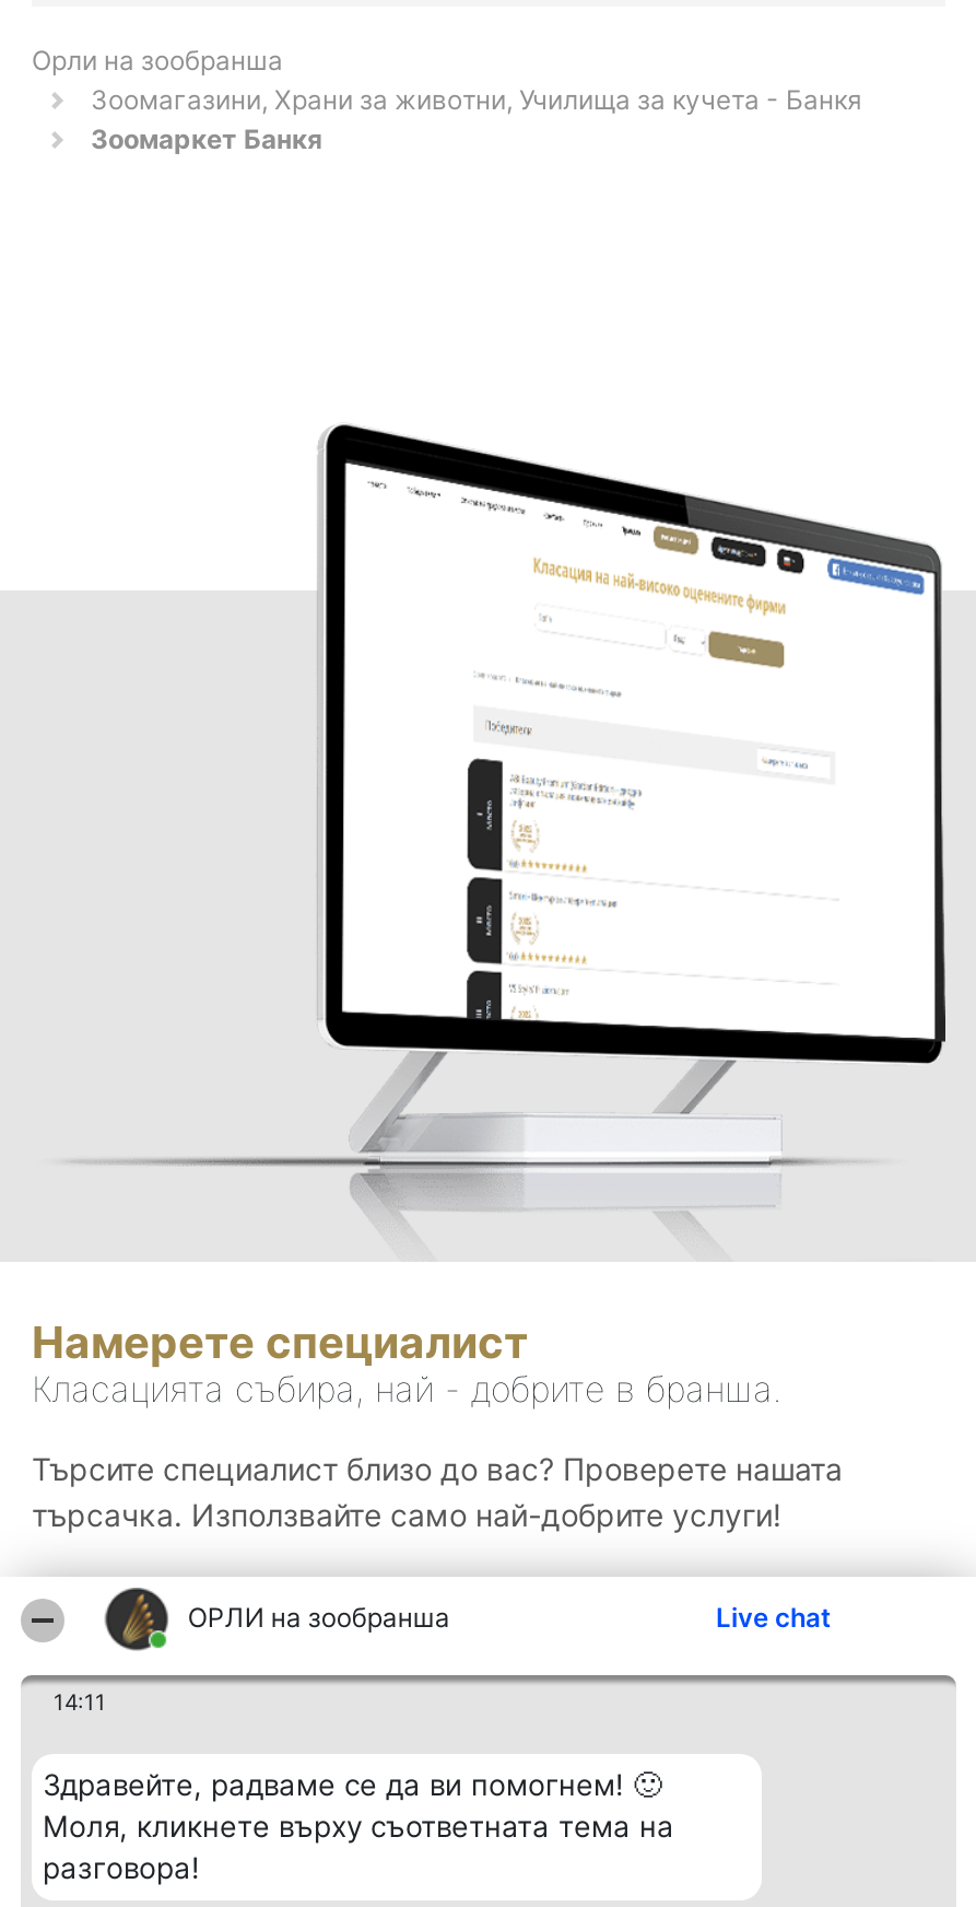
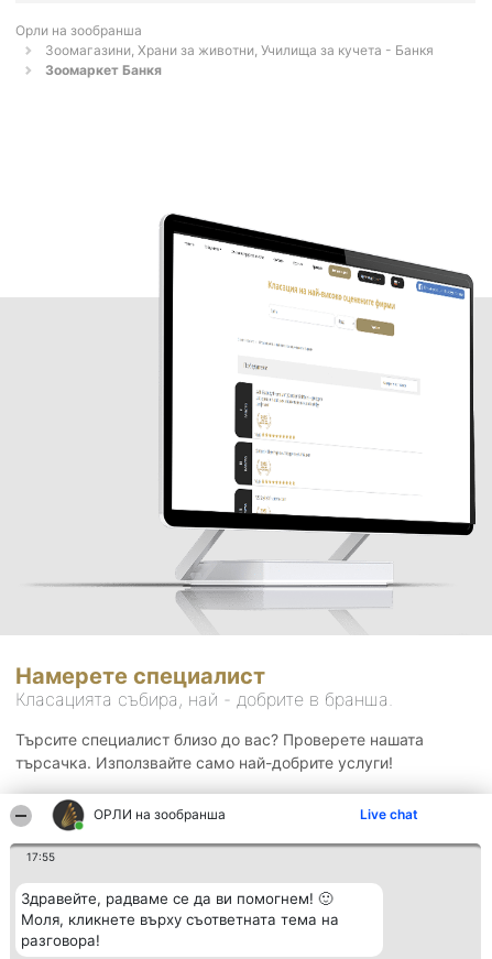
[54,1688,106,1715] 14:11 -> [26,850,55,863] 17:55

